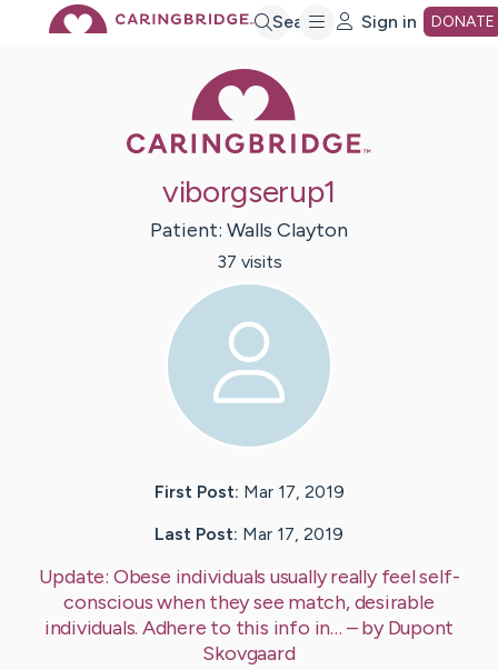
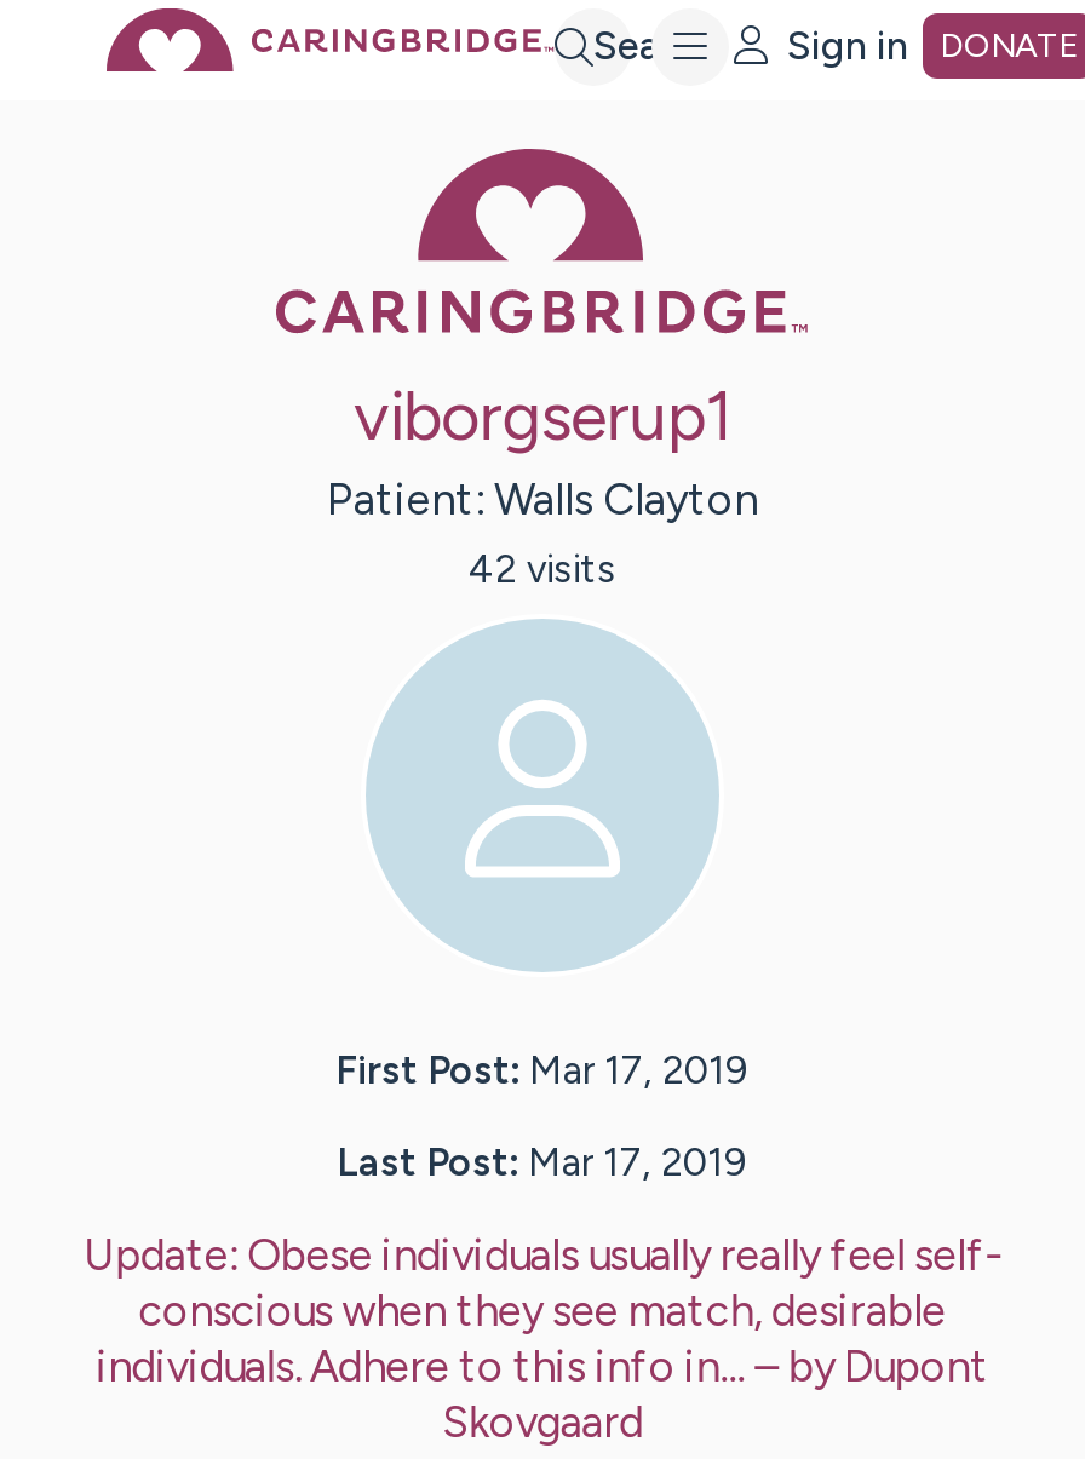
[216,251,282,273] 37 visits -> [469,547,616,593] 42 visits

